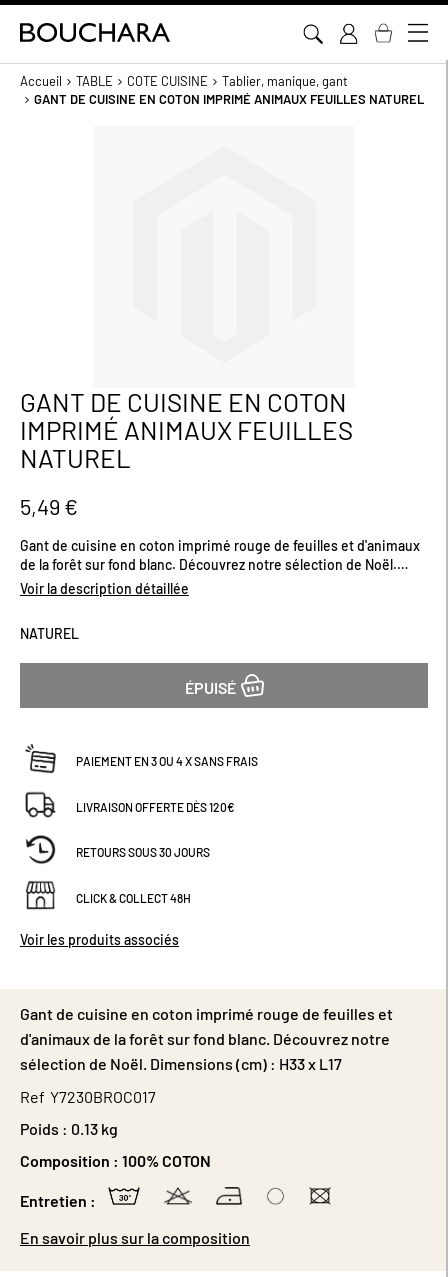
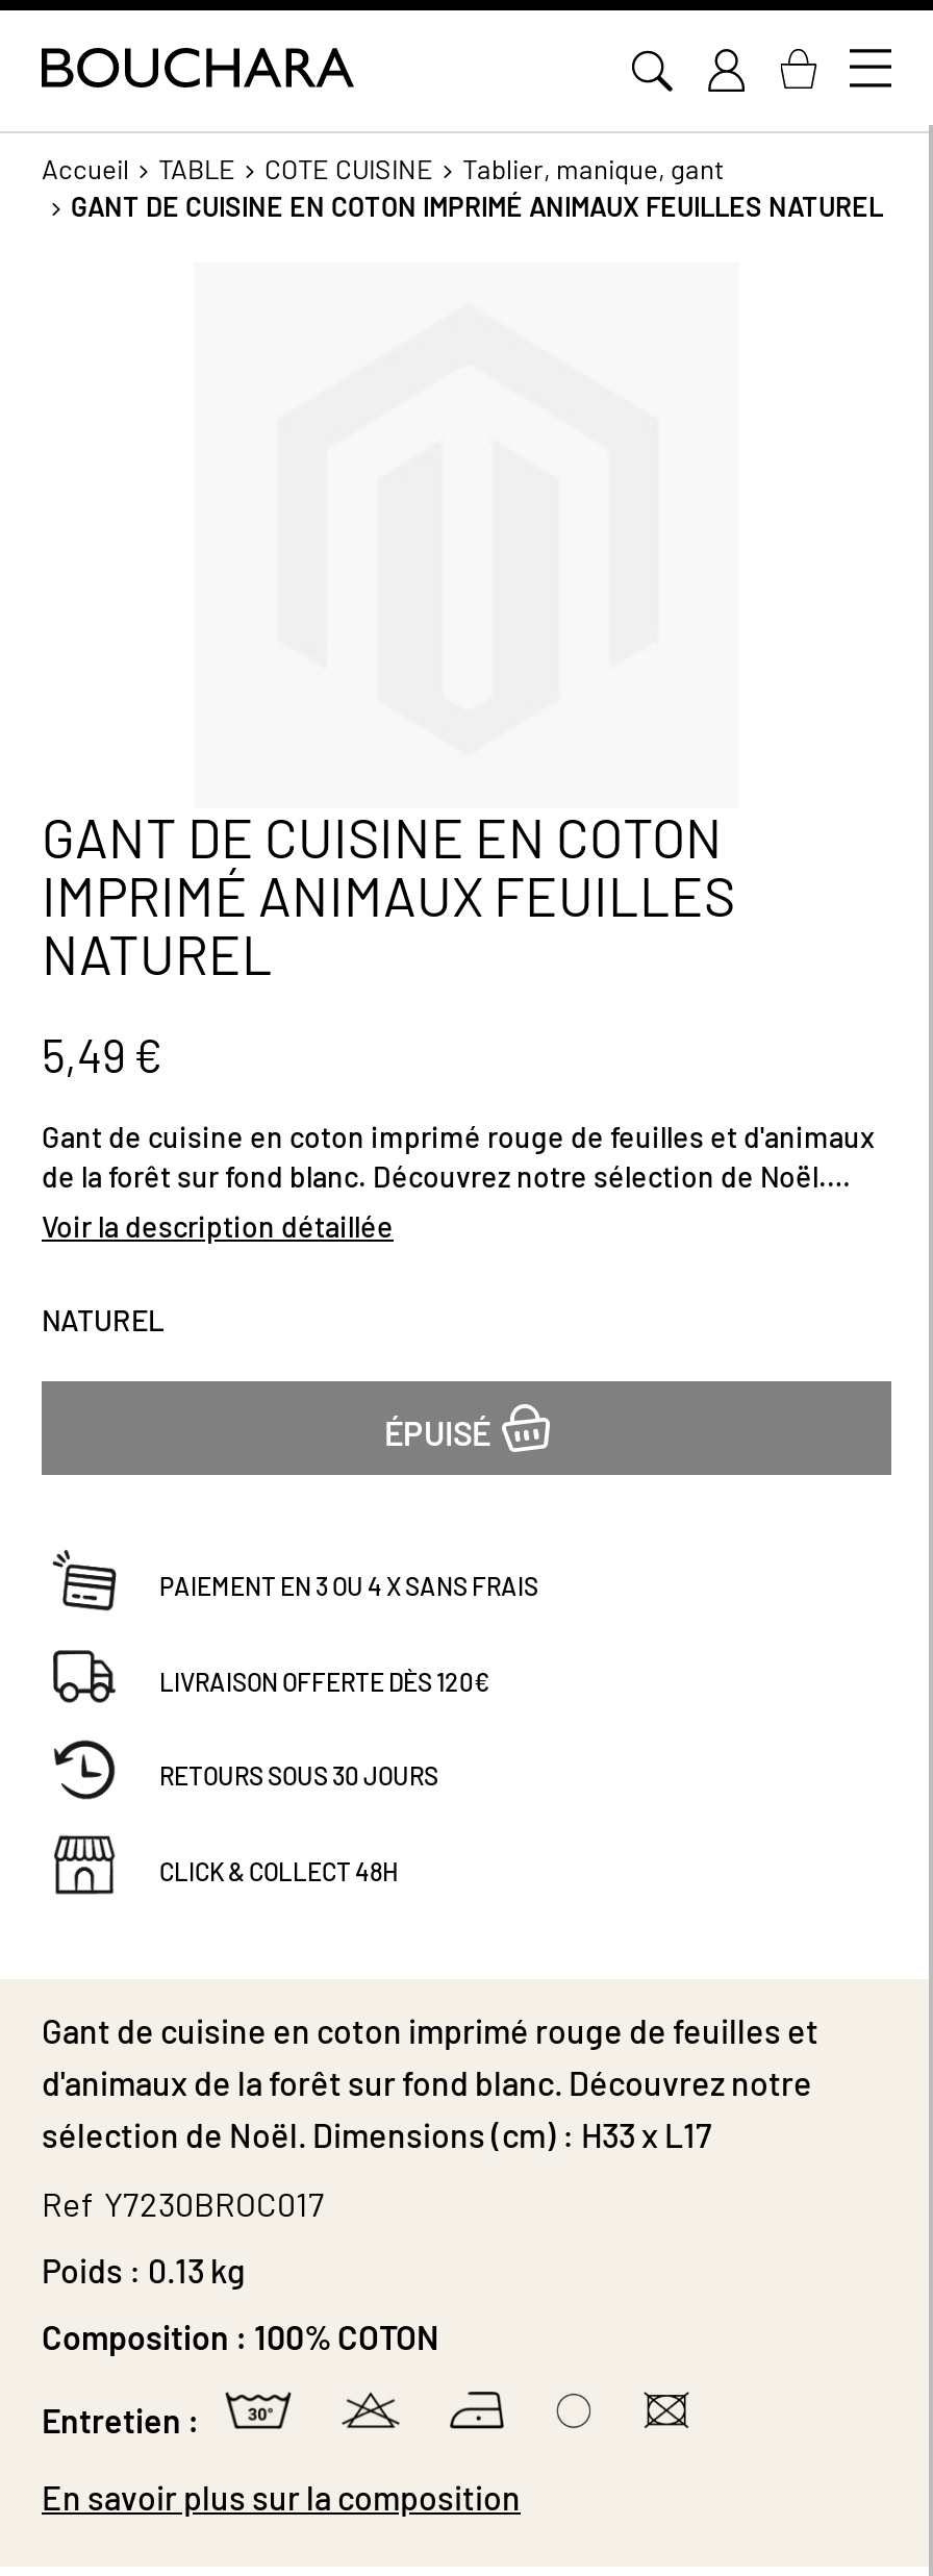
[20,931,179,948] Voir les produits associés -> none

